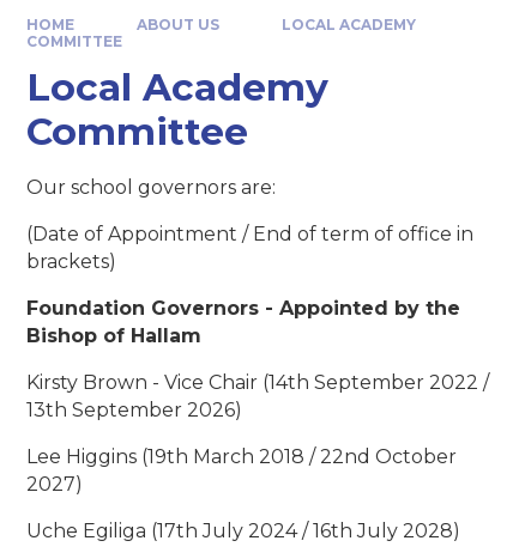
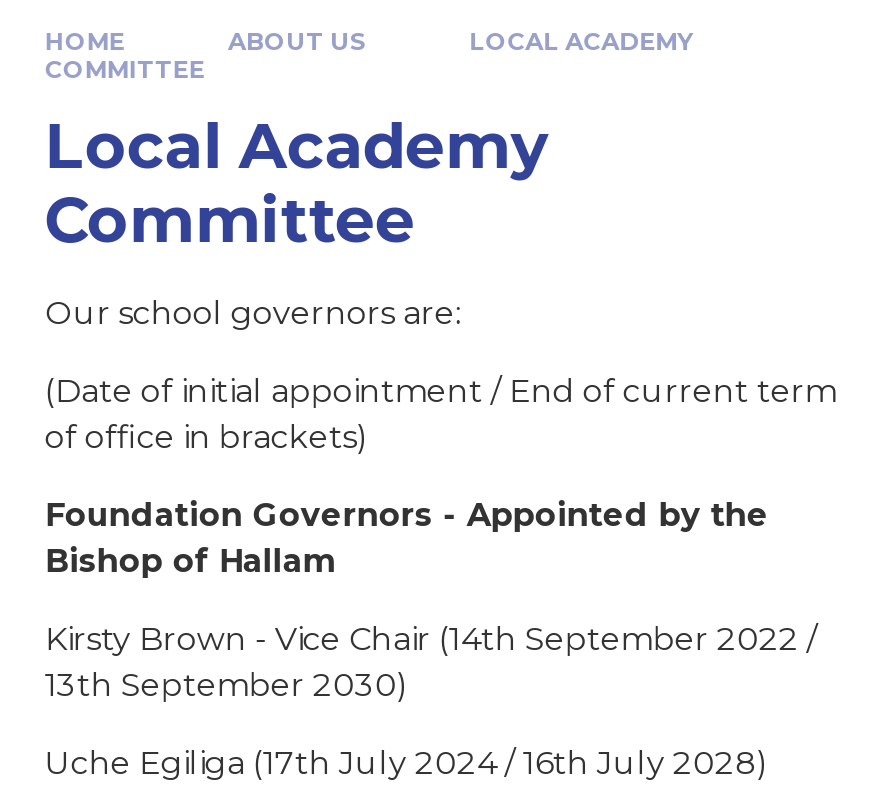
[27,223,474,273] (Date of Appointment / End of term of office in | brackets) -> [45,373,837,457] (Date of initial appointment / End of current term | of office in brackets)
[27,399,457,496] 13th September 2026) | Lee Higgins (19th March 2018 / 22nd October | 2027) -> [45,667,409,705] 13th September 2030)

